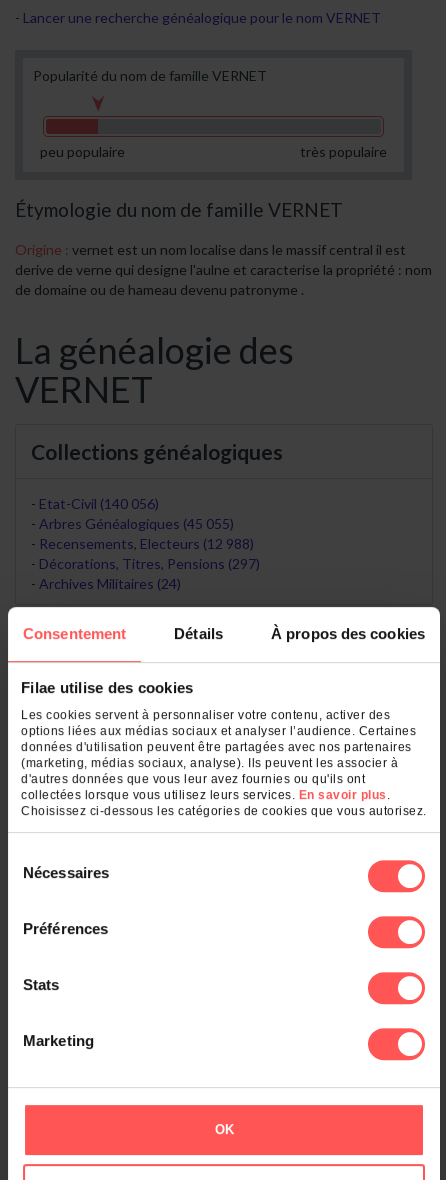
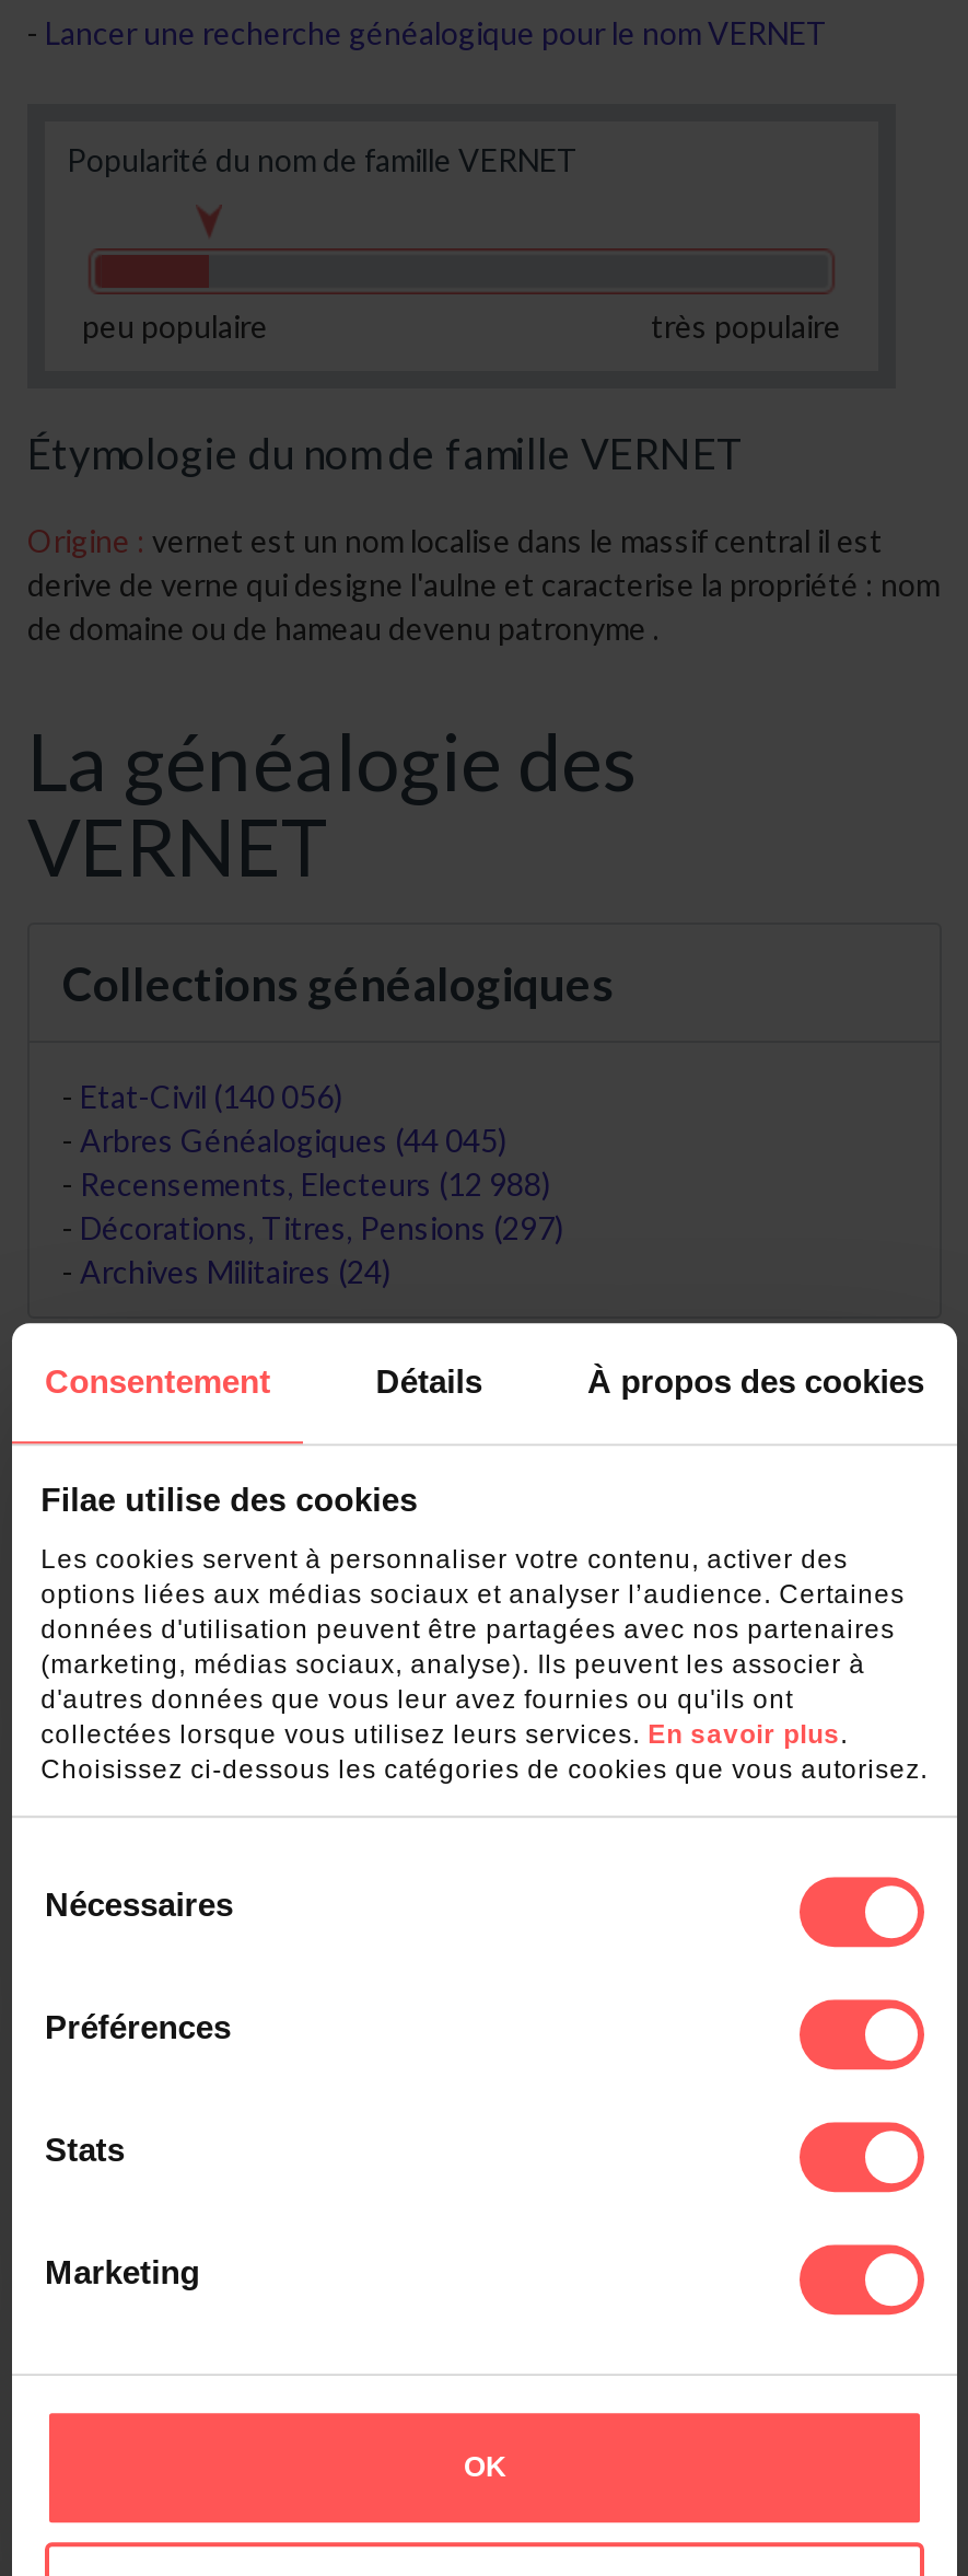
[39,515,234,532] Arbres Généalogiques (45 055) -> [80,1122,506,1159] Arbres Généalogiques (44 045)

